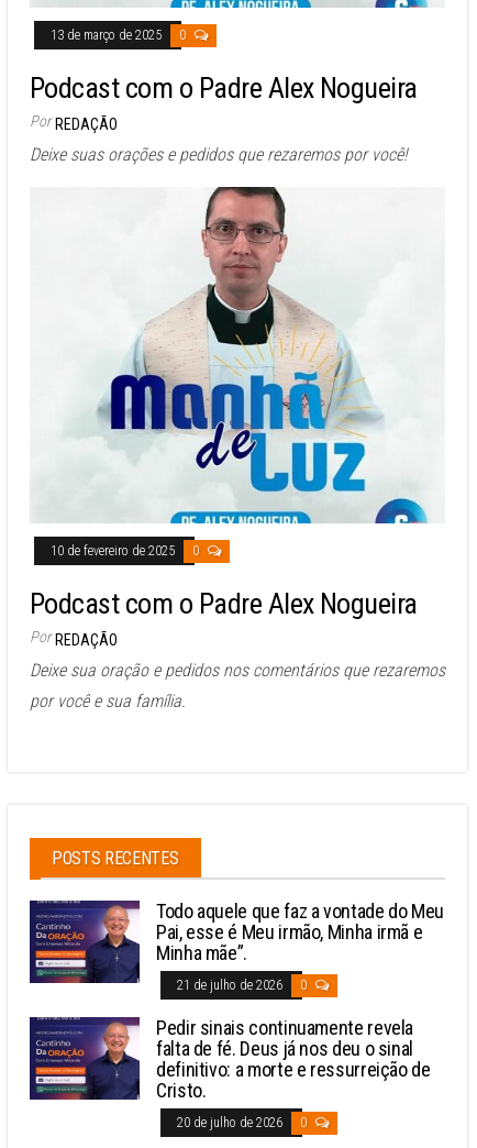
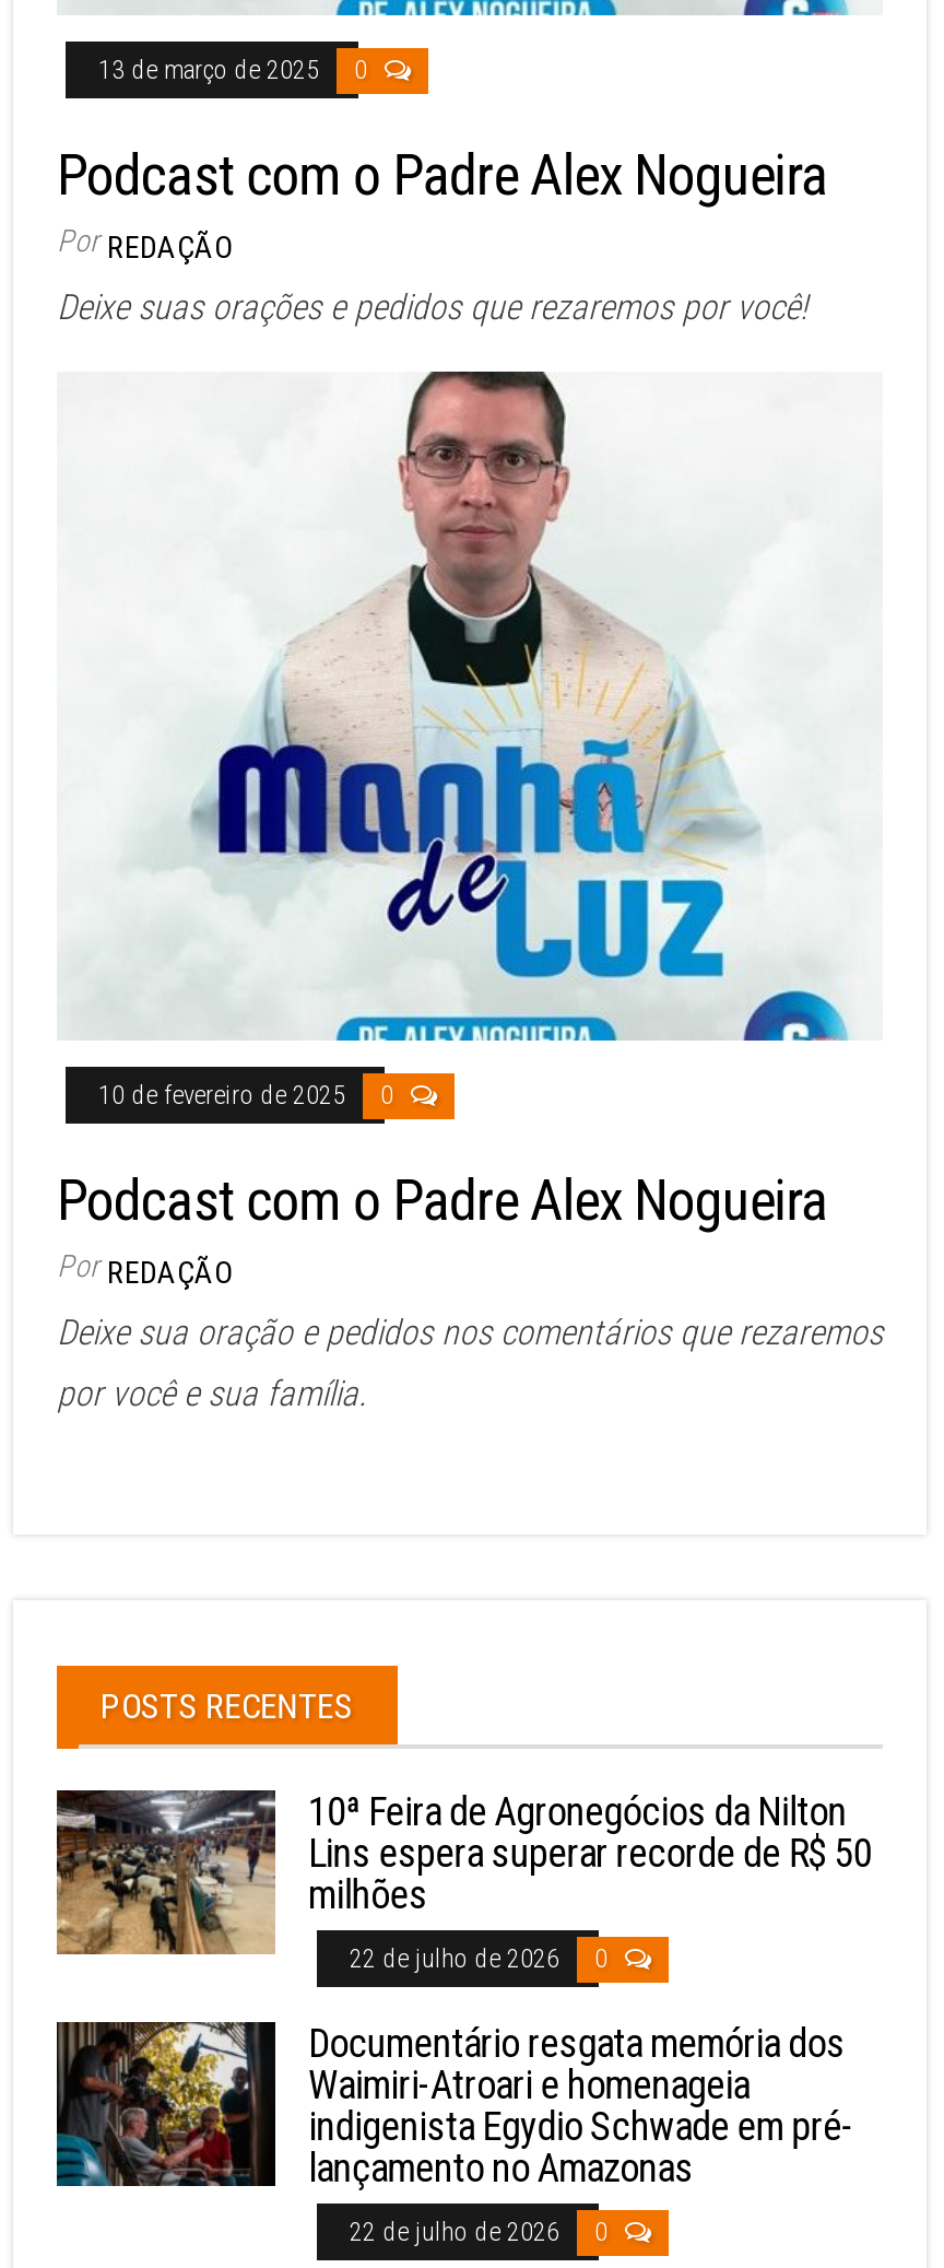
[29,899,444,984] [image] | Todo aquele que faz a vontade do Meu | Pai, esse é Meu irmão, Minha irmã e | Minha mãe”. -> [55,1788,872,1956] [image] | 10ª Feira de Agronegócios da Nilton | Lins espera superar recorde de R$ 50 | milhões
[177,978,310,993] 21 de julho de 2026 0 -> [350,1944,614,1975] 22 de julho de 2026 0
[30,1016,431,1102] [image] | Pedir sinais continuamente revela | falta de fé. Deus já nos deu o sinal | definitivo: a morte e ressurreição de | Cristo. -> [57,2020,854,2191] [image] | Documentário resgata memória dos | Waimiri-Atroari e homenageia | indigenista Egydio Schwade em pré- | lançamento no Amazonas
[177,1115,310,1131] 20 de julho de 2026 0 -> [350,2217,614,2248] 22 de julho de 2026 0

